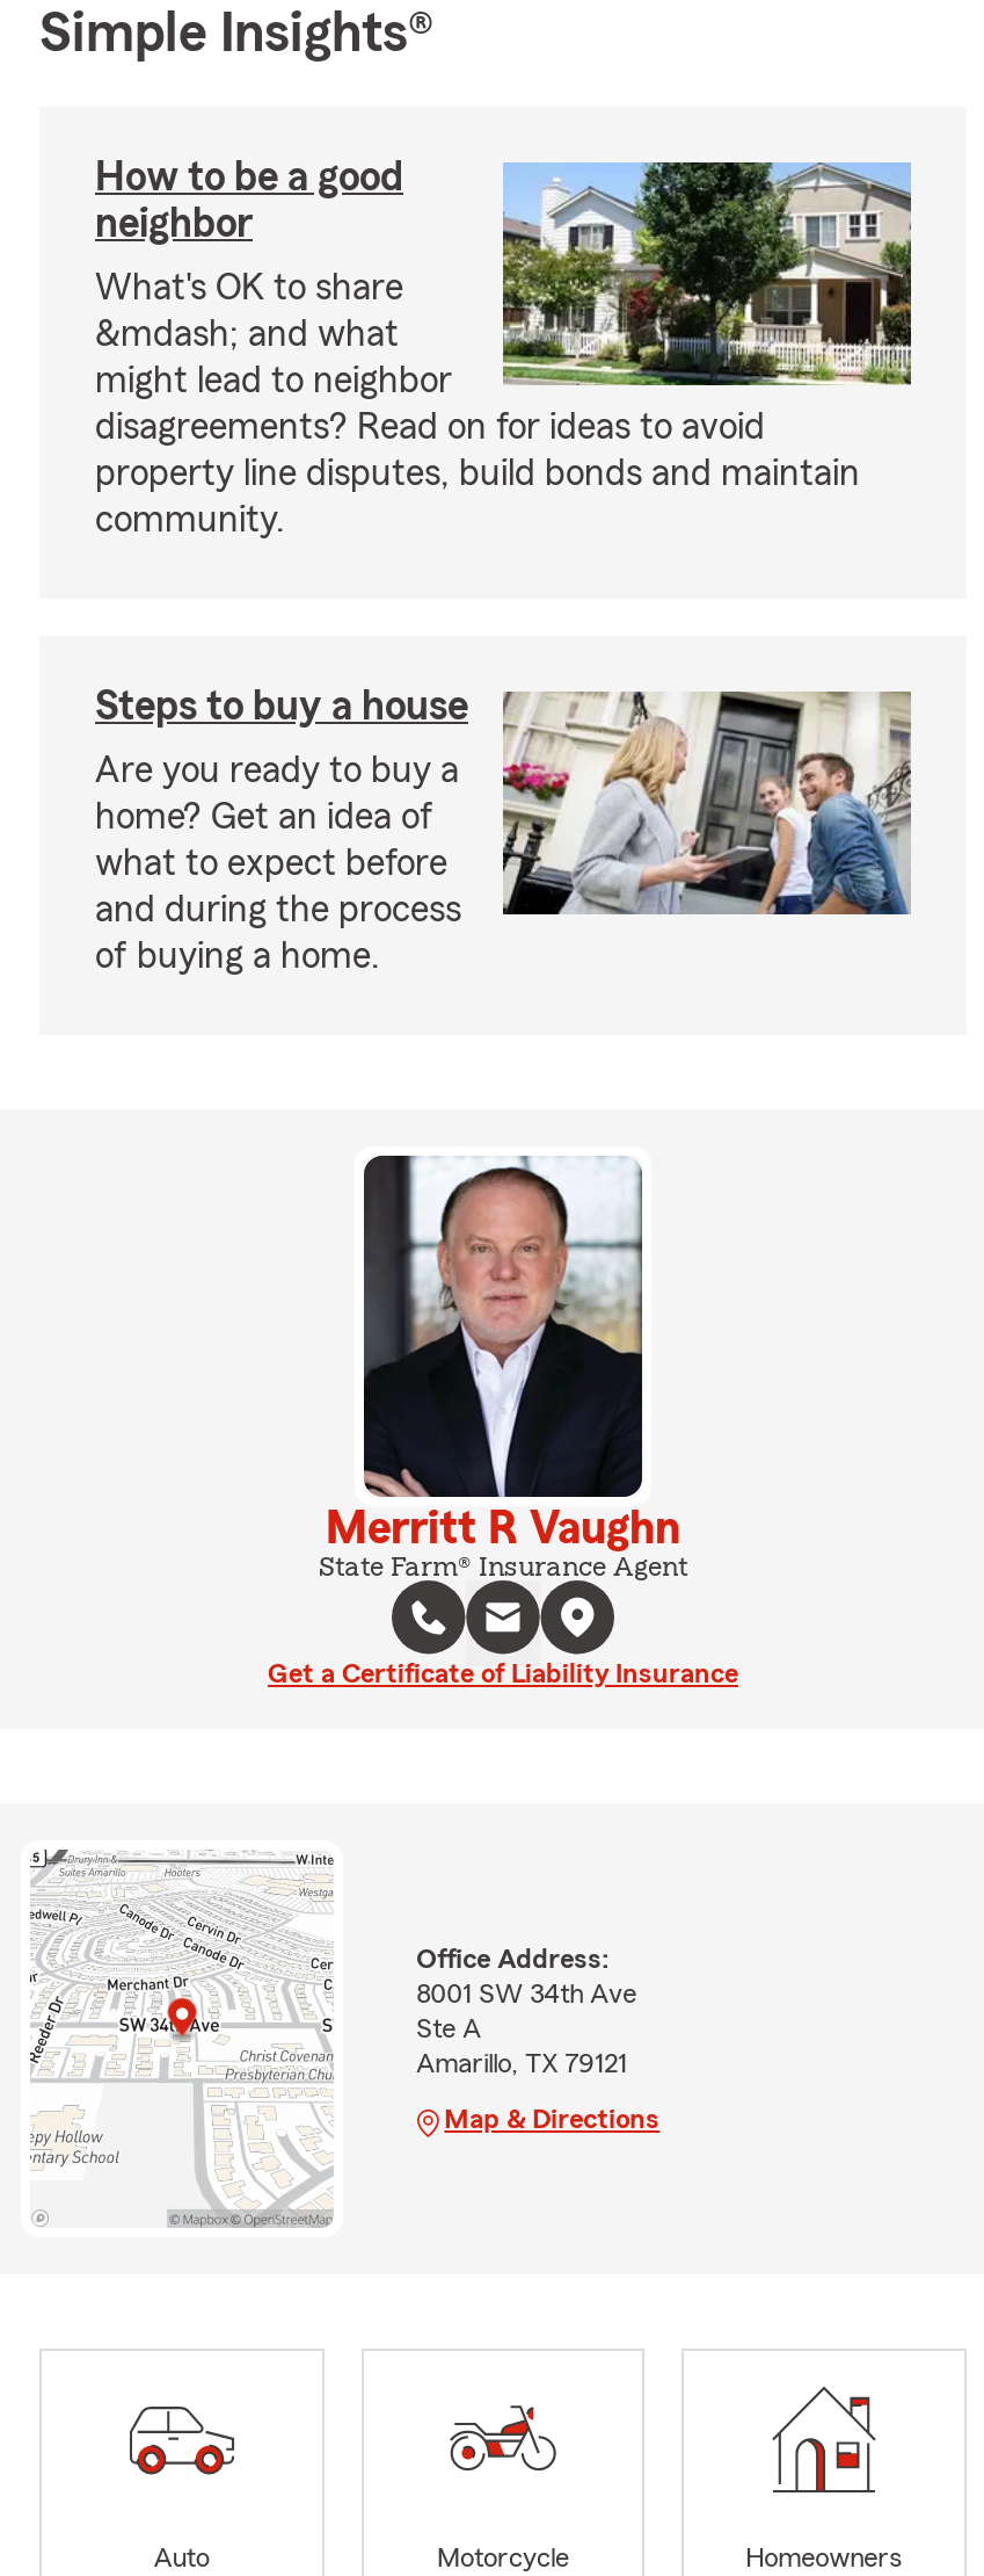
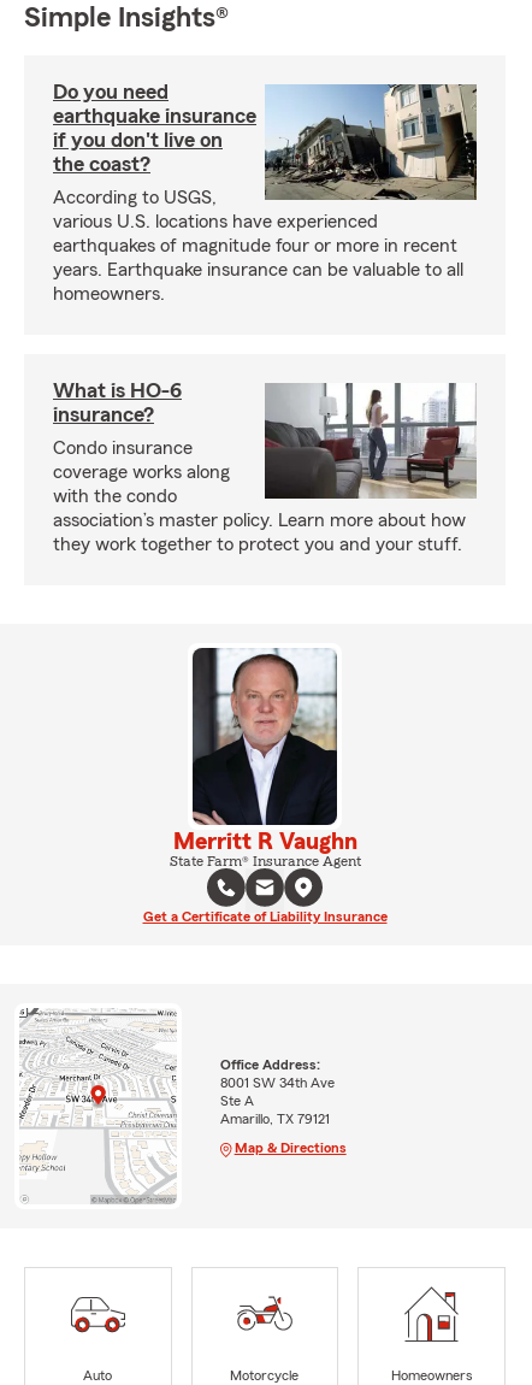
[95,155,403,244] How to be a good | neighbor -> [53,81,256,175] Do you need | earthquake insurance | if you don't live on | the coast?
[95,160,913,538] [image] | What's OK to share | &mdash; and what | might lead to neighbor | disagreements? Read on for ideas to avoid | property line disputes, build bonds and maintain | community. -> [53,83,478,303] [image] | According to USGS, | various U.S. locations have experienced | earthquakes of magnitude four or more in recent | years. Earthquake insurance can be valuable to all | homeowners.
[95,685,468,726] Steps to buy a house -> [53,379,182,425] What is HO-6 | insurance?
[95,689,911,975] [image] | Are you ready to buy a | home? Get an idea of | what to expect before | and during the process | of buying a home. -> [53,382,477,554] [image] | Condo insurance | coverage works along | with the condo | association’s master policy. Learn more about how | they work together to protect you and your stuff.

